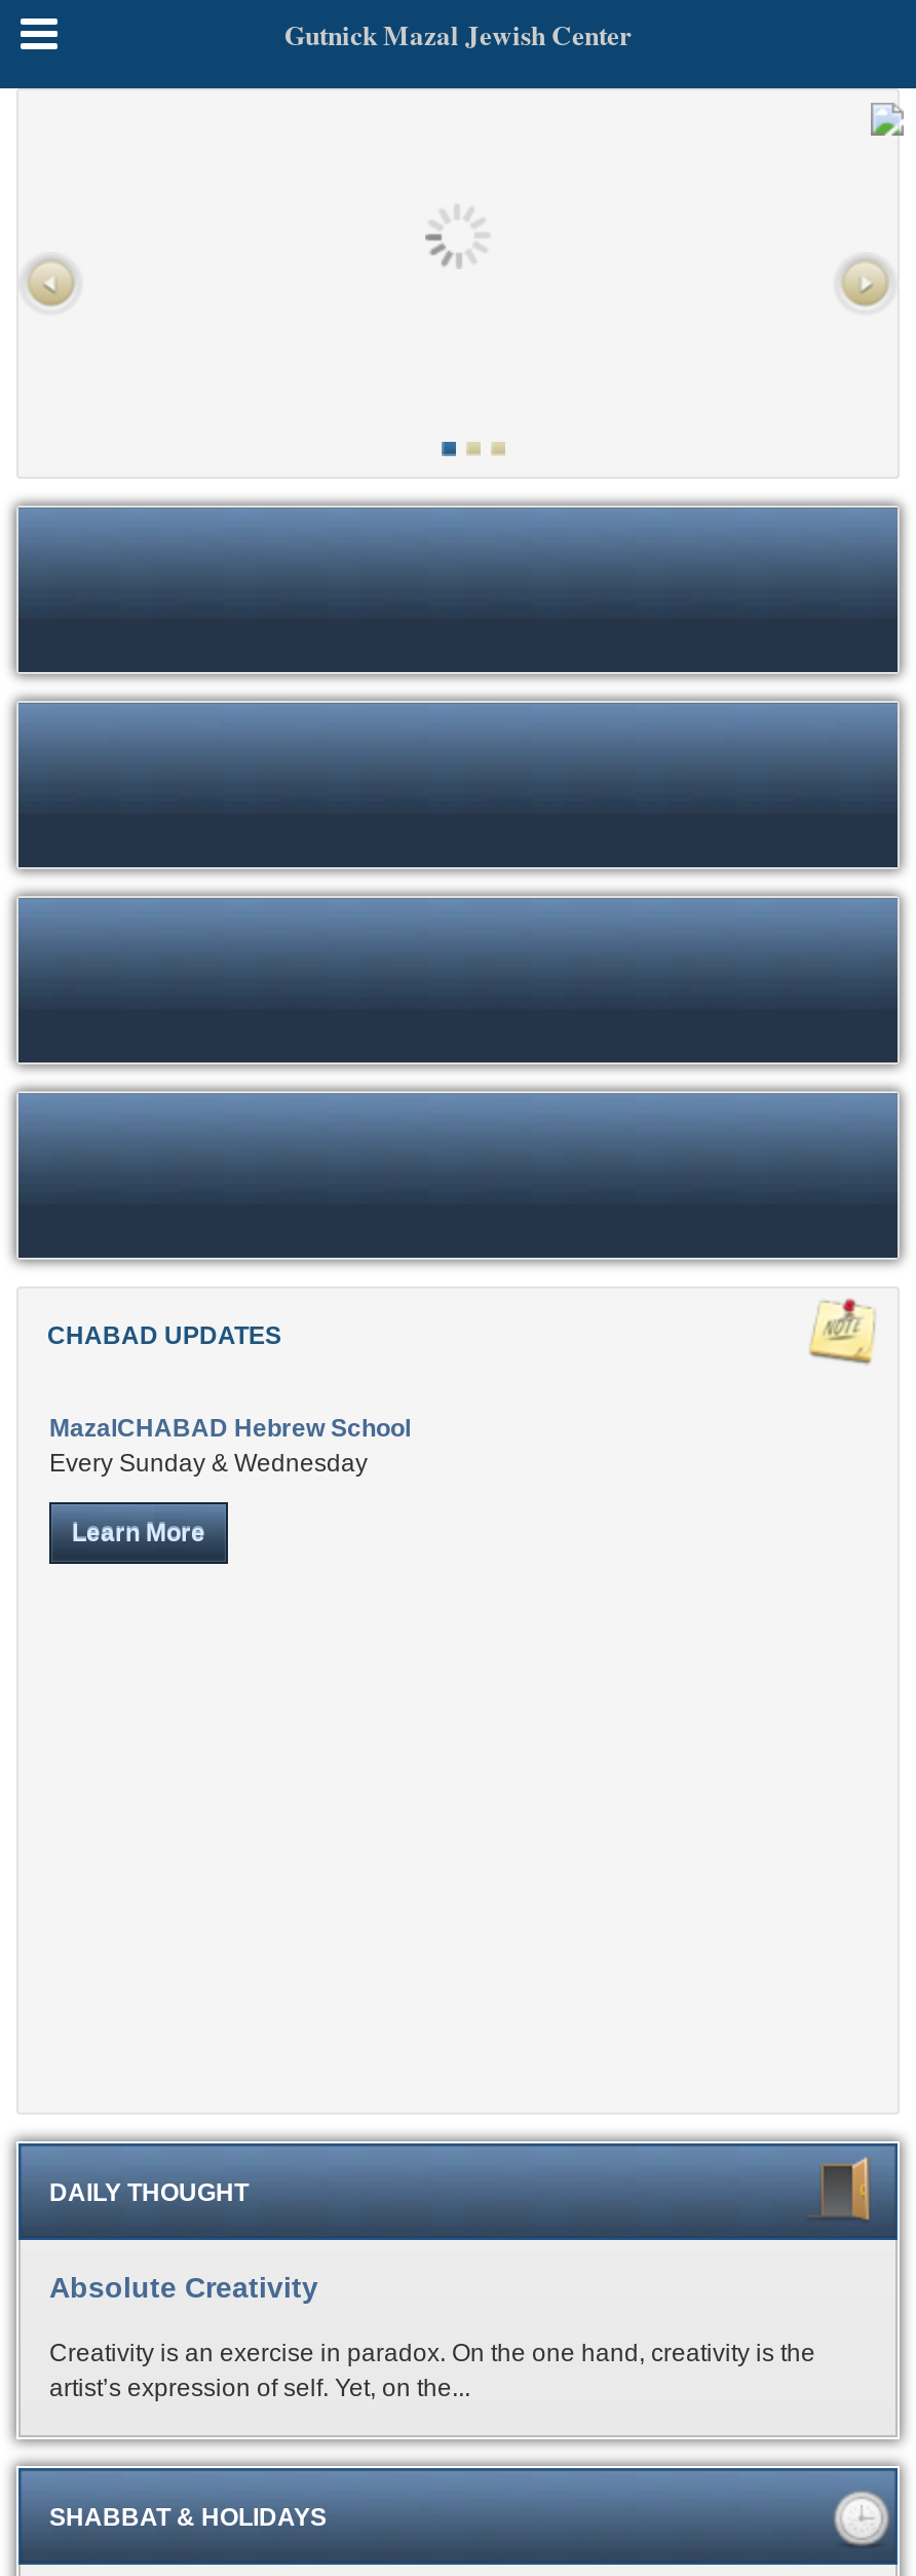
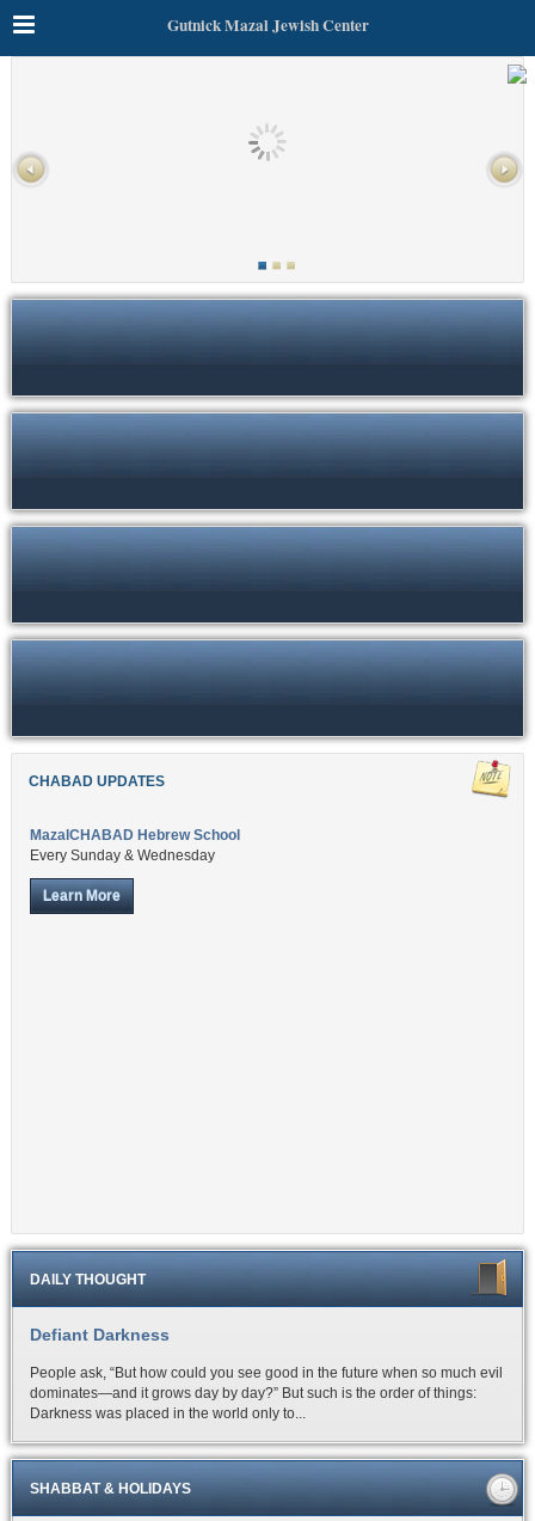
[49,2271,318,2304] Absolute Creativity -> [30,1325,170,1344] Defiant Darkness
[49,2338,815,2402] Creativity is an exercise in paradox. On the one hand, creativity is the | artist’s expression of self. Yet, on the... -> [30,1364,503,1422] People ask, “But how could you see good in the future when so much evil | dominates—and it grows day by day?” But such is the order of things: | Darkness was placed in the world only to...

